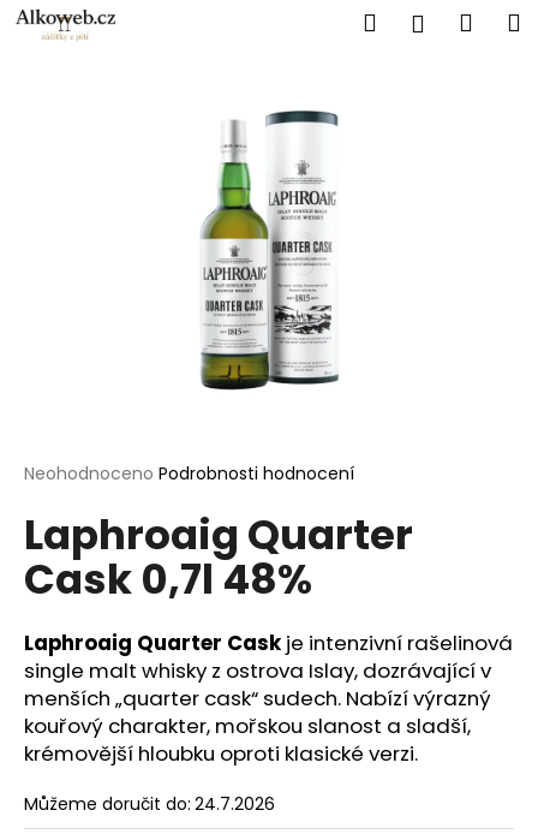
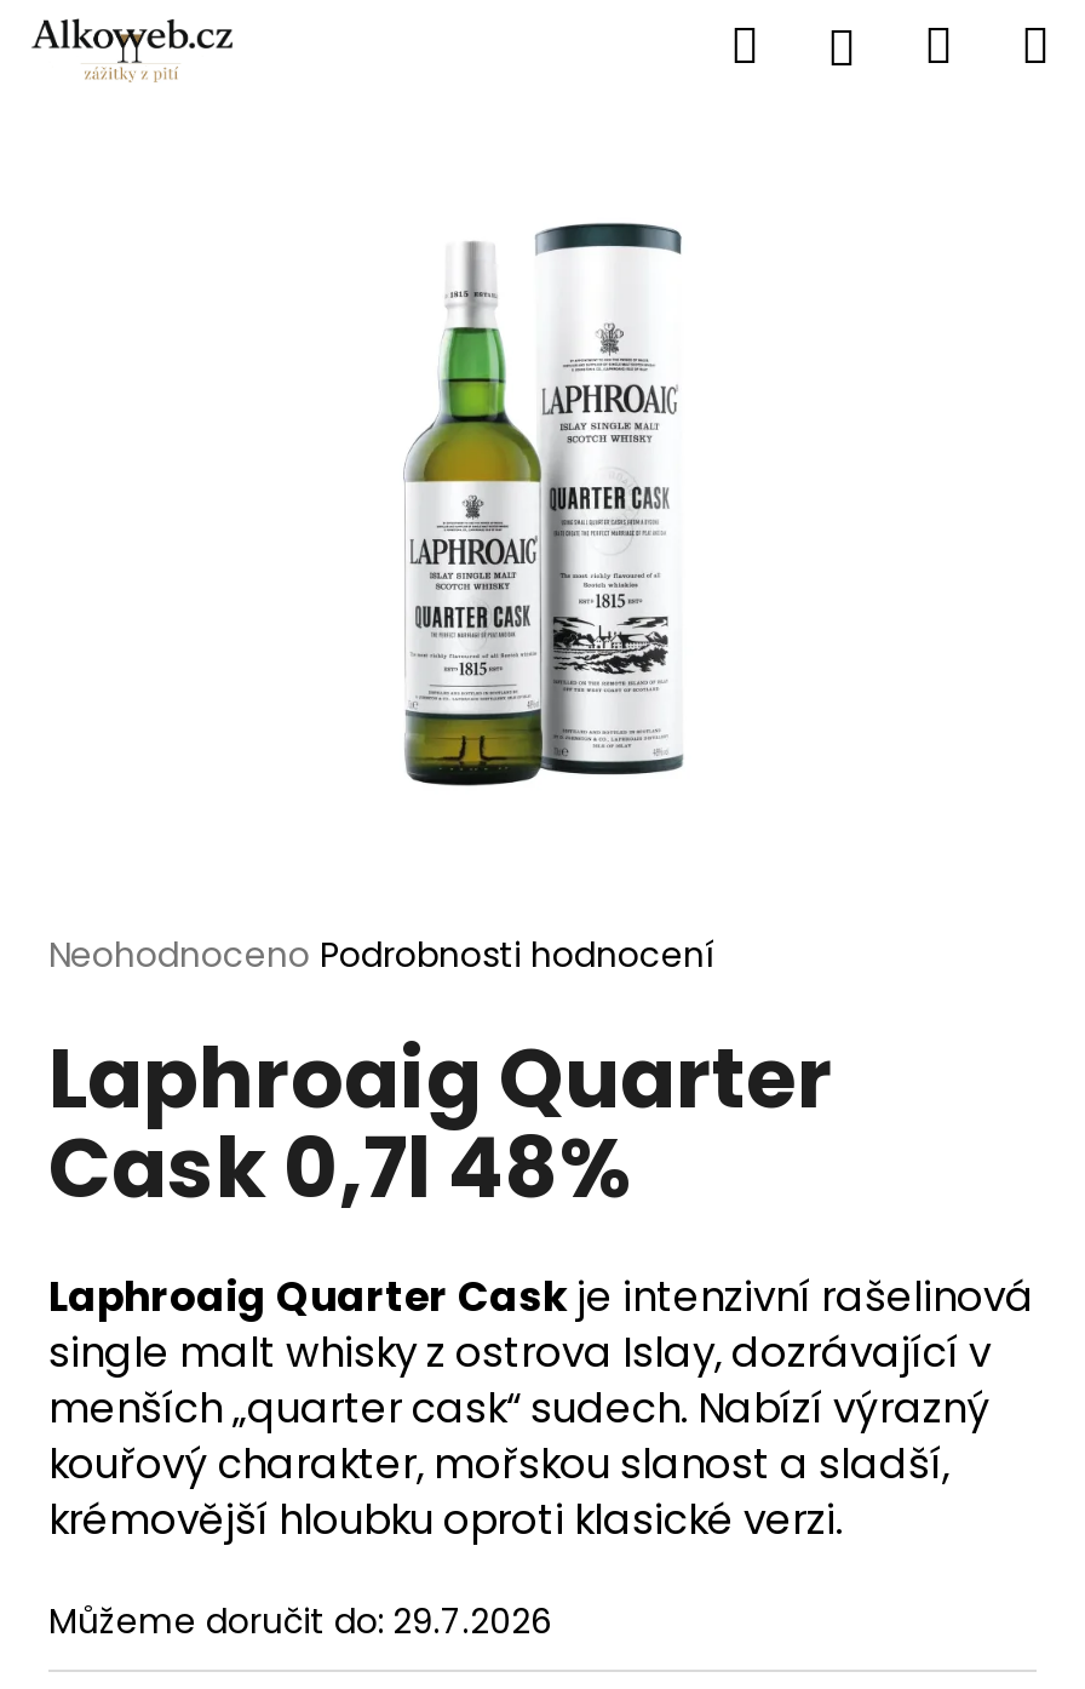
[24,791,275,815] Můžeme doručit do: 24.7.2026 -> [48,1596,552,1644] Můžeme doručit do: 29.7.2026

